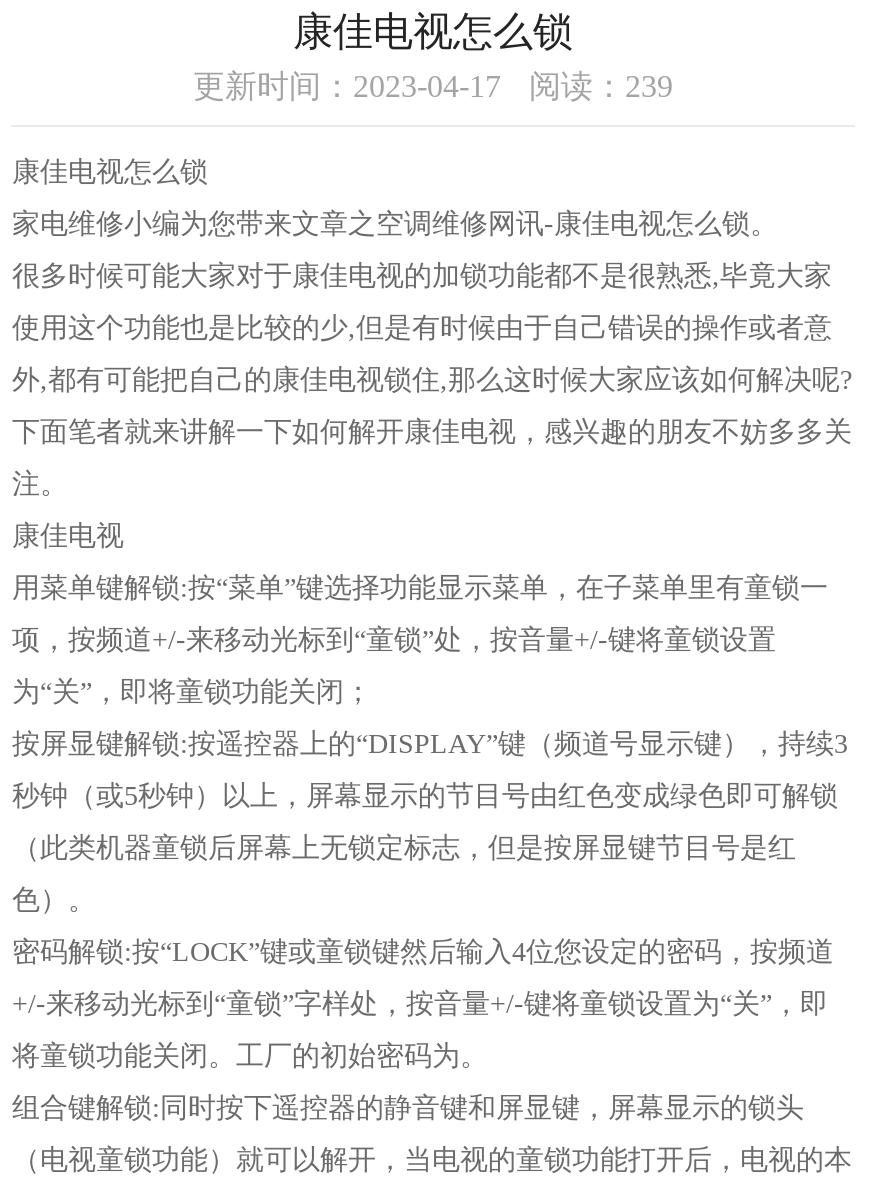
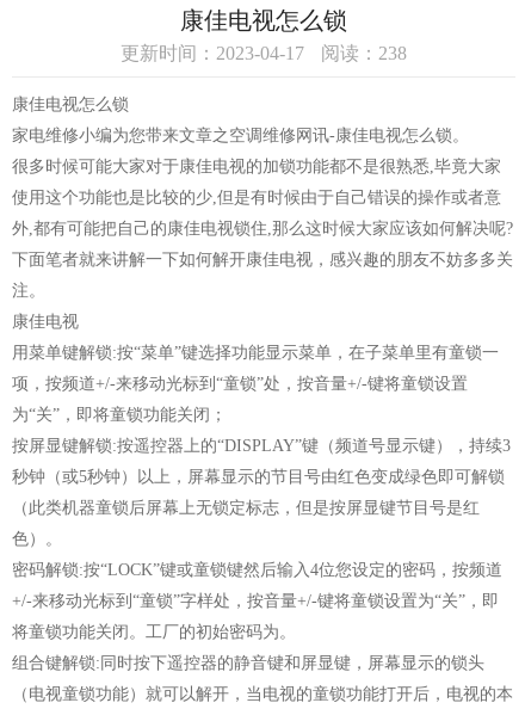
[193,68,673,102] 更新时间：2023-04-17 阅读：239 -> [121,43,407,63] 更新时间：2023-04-17 阅读：238

